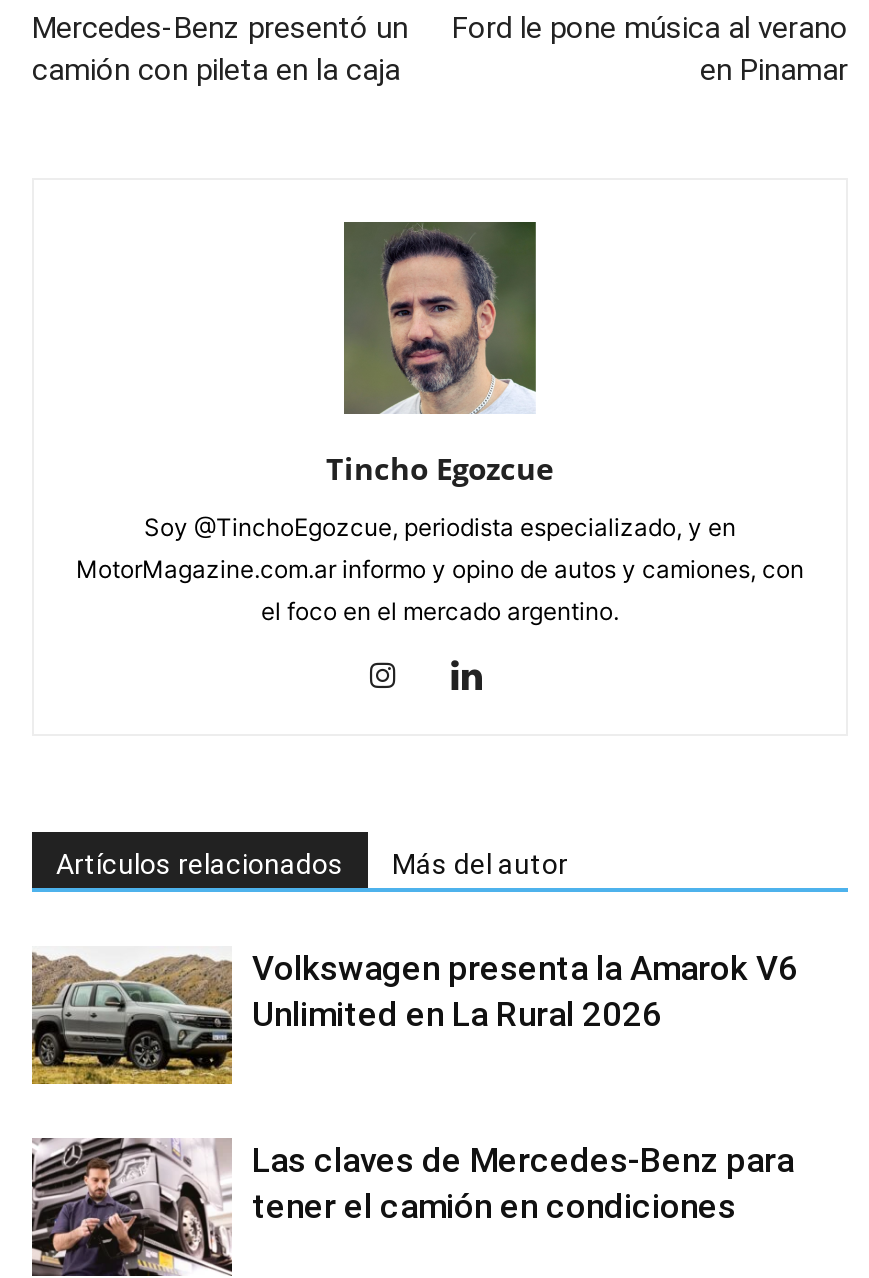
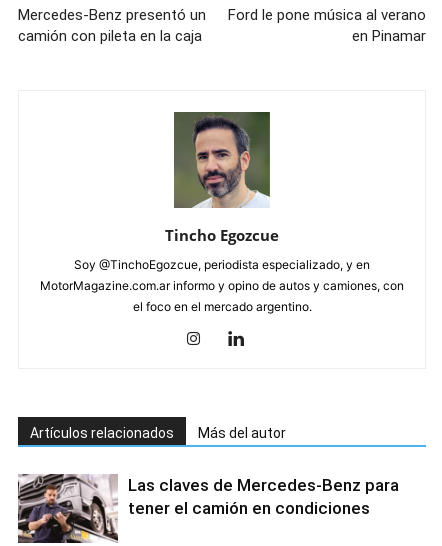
[30,948,798,1086] [image] | Volkswagen presenta la Amarok V6 | Unlimited en La Rural 2026 -> none

